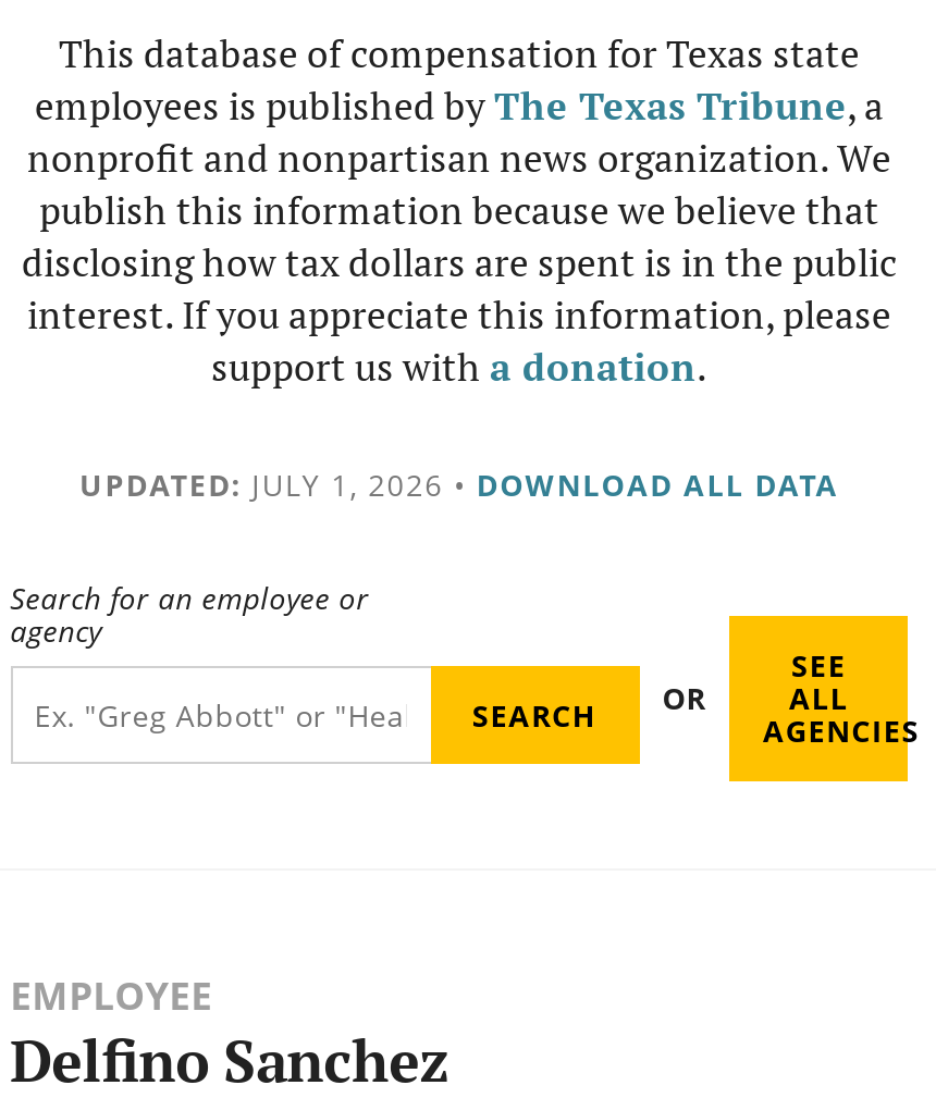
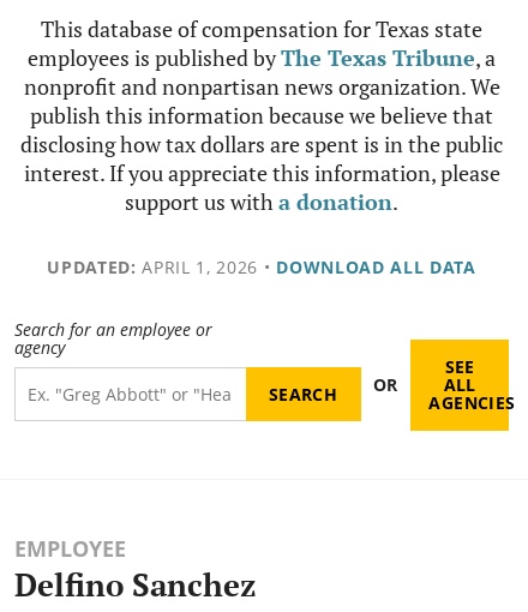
[79,464,839,505] UPDATED: JULY 1, 2026 • DOWNLOAD ALL DATA -> [47,256,476,278] UPDATED: APRIL 1, 2026 • DOWNLOAD ALL DATA

